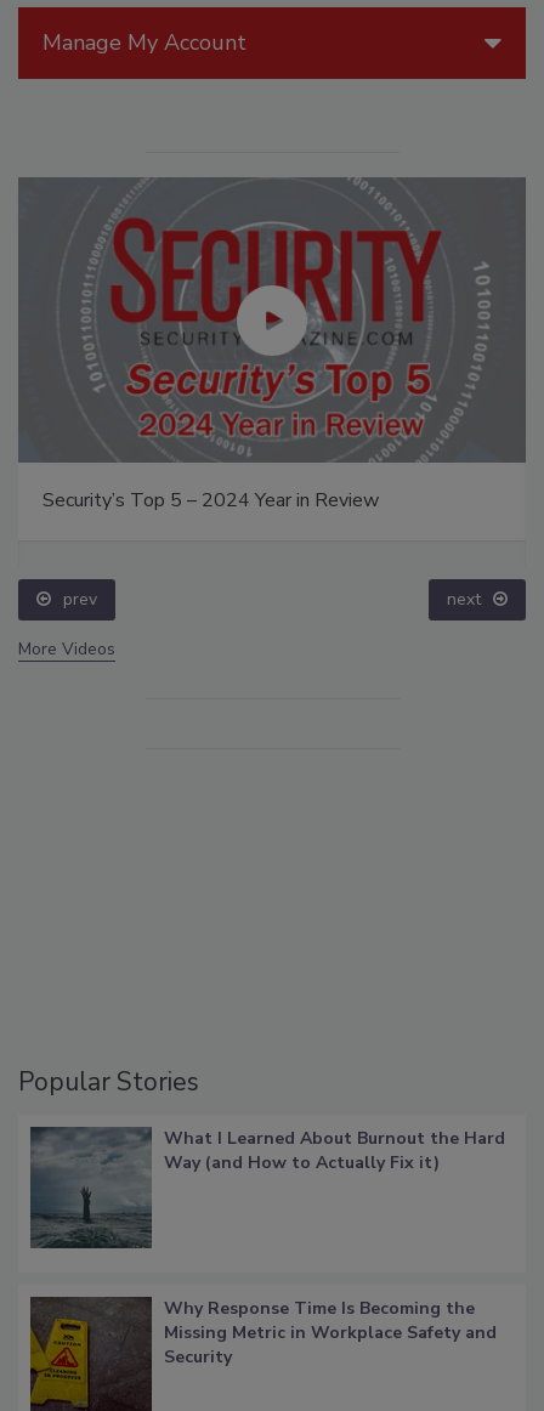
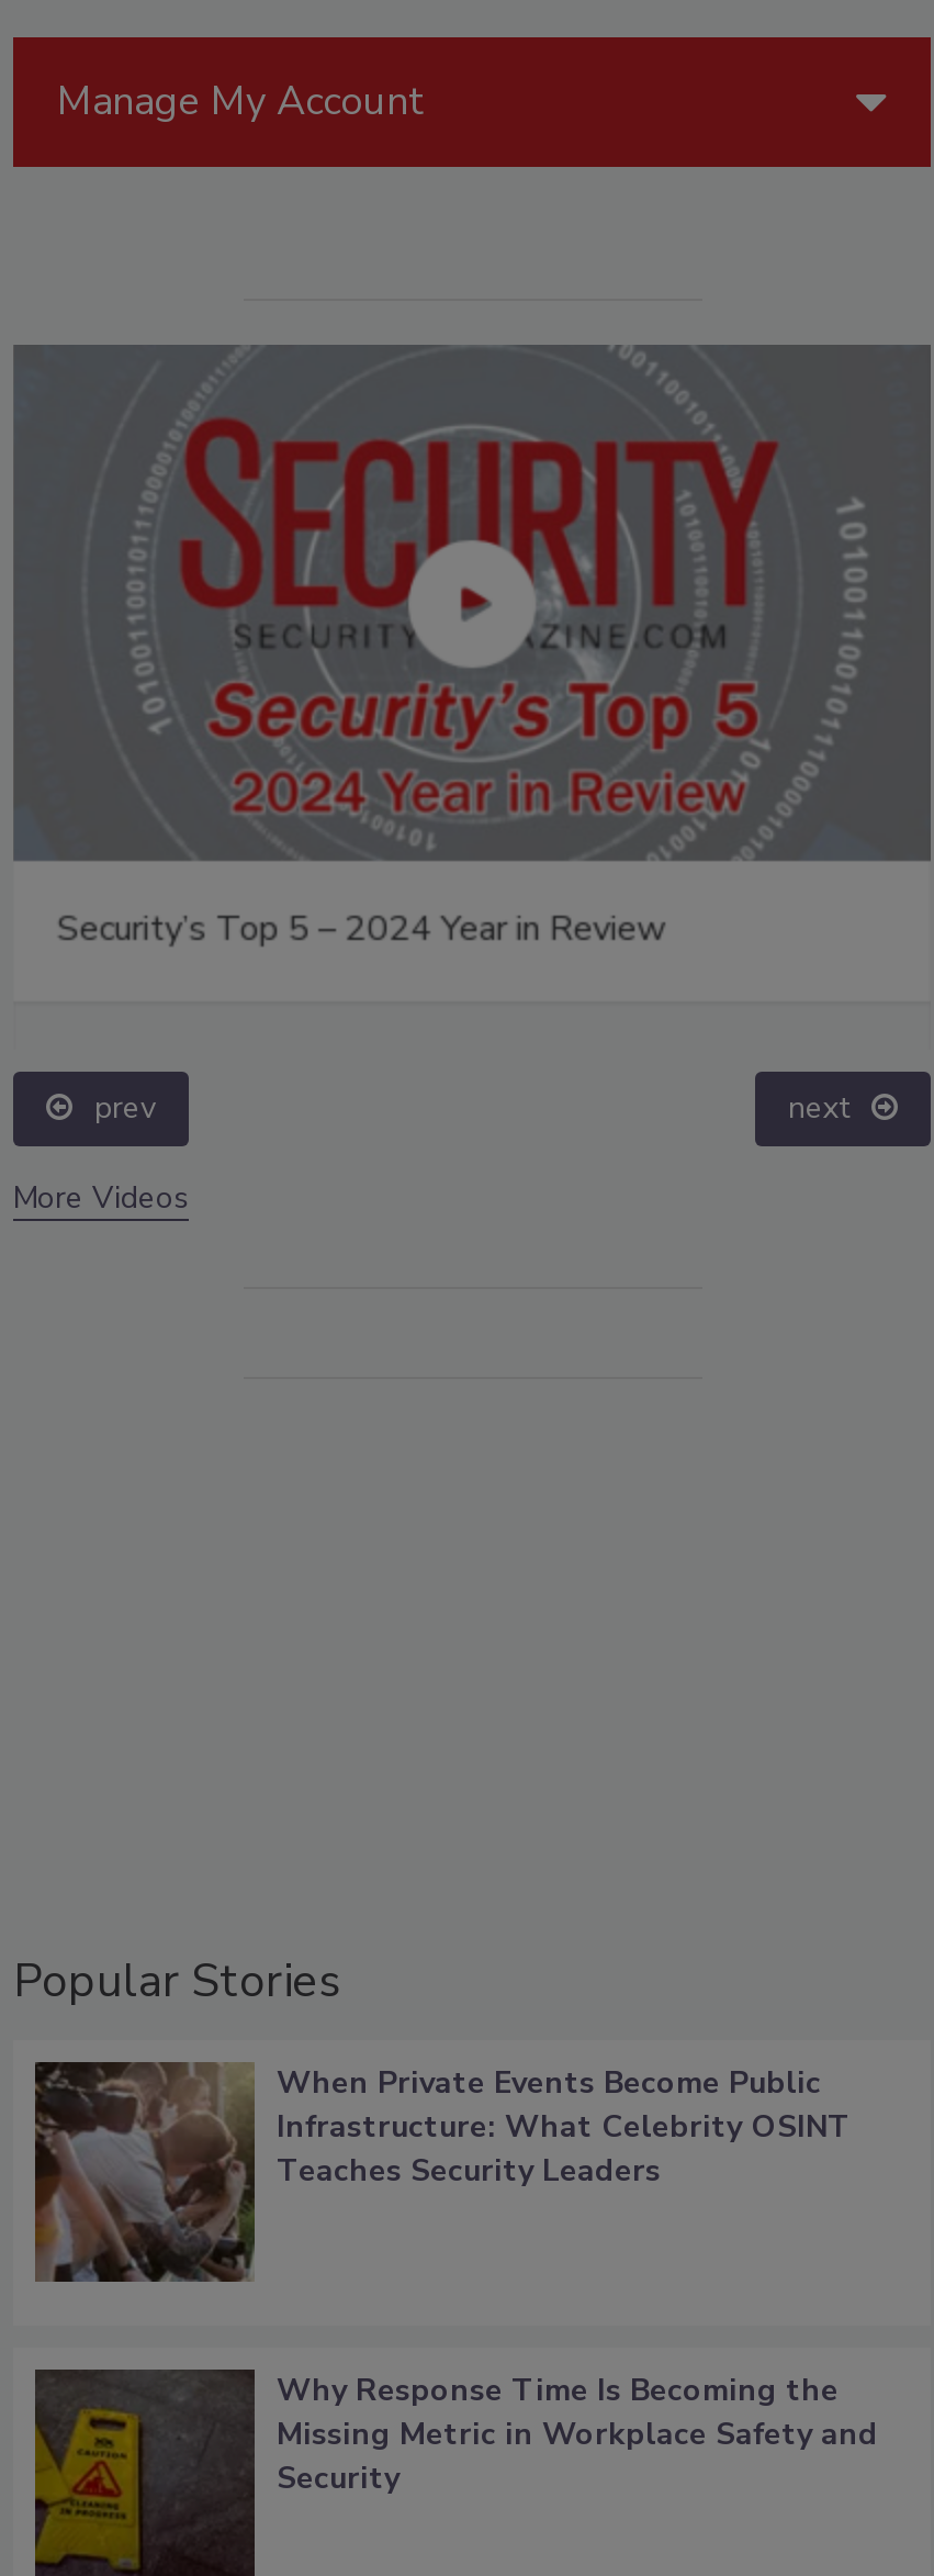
[29,1126,505,1249] [image] | What I Learned About Burnout the Hard | Way (and How to Actually Fix it) -> [33,2060,852,2284] [image] | When Private Events Become Public | Infrastructure: What Celebrity OSINT | Teaches Security Leaders

